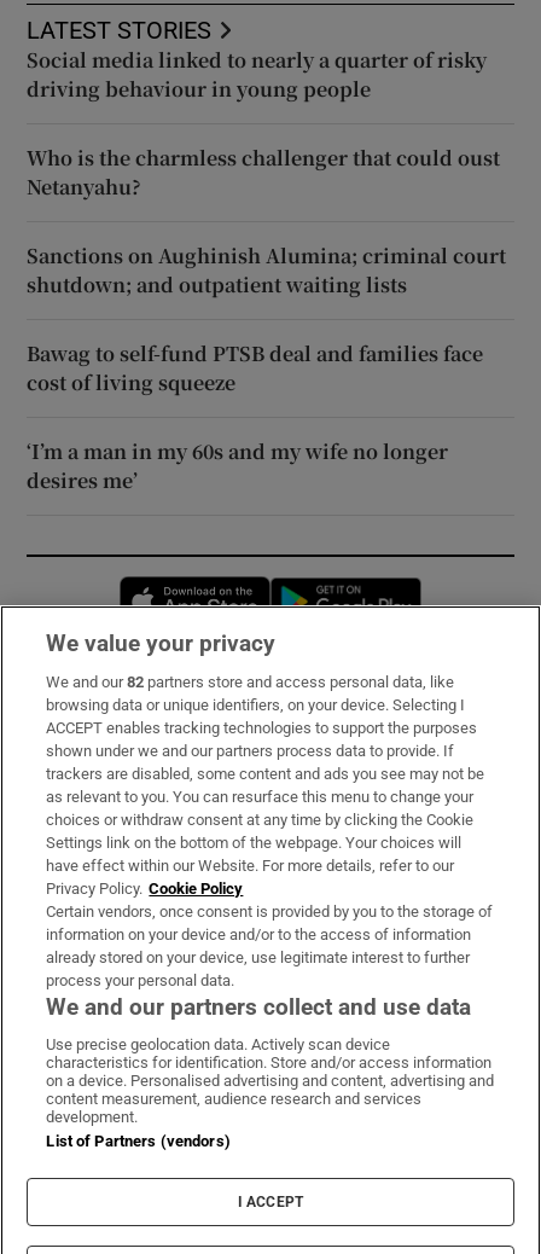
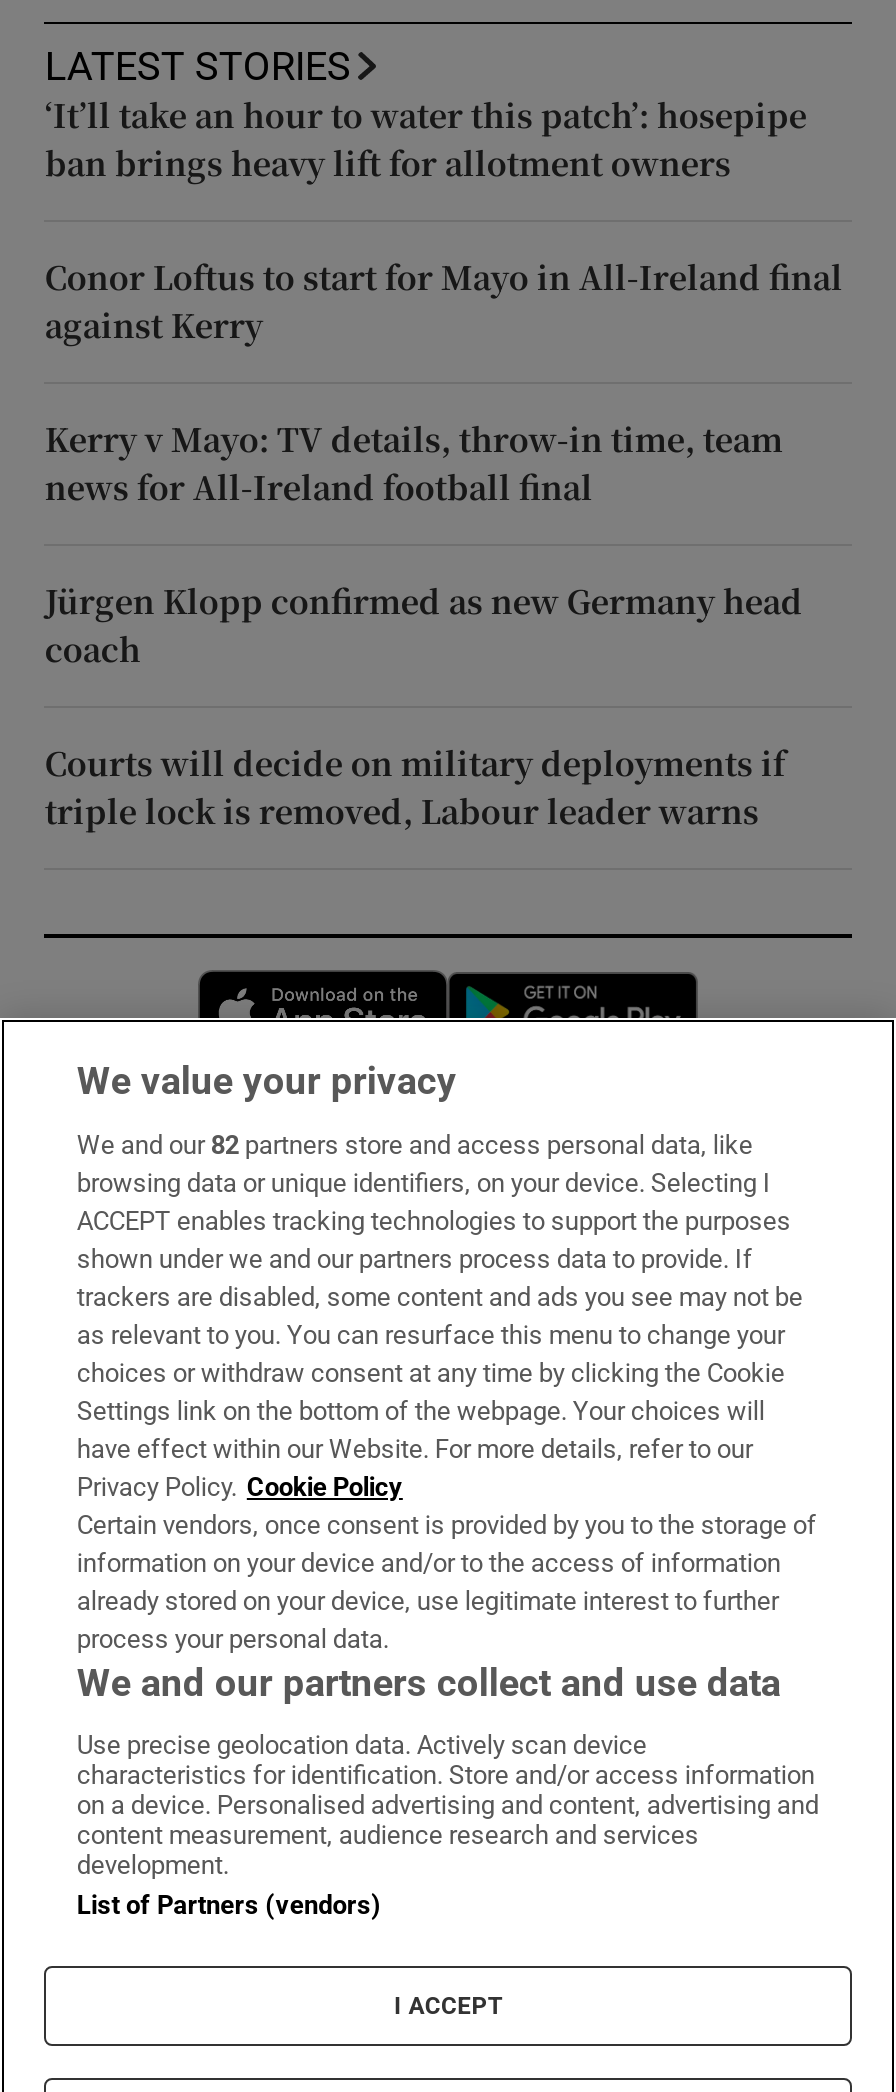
[27,46,487,103] Social media linked to nearly a quarter of risky | driving behaviour in young people -> [45,92,807,186] ‘It’ll take an hour to water this patch’: hosepipe | ban brings heavy lift for allotment owners
[27,144,500,200] Who is the charmless challenger that could oust | Netanyahu? -> [45,254,843,348] Conor Loftus to start for Mayo in All-Ireland final | against Kerry
[27,241,506,298] Sanctions on Aughinish Alumina; criminal court | shutdown; and outpatient waiting lists -> [45,416,783,510] Kerry v Mayo: TV details, throw-in time, team | news for All-Ireland football final
[27,339,484,396] Bawag to self-fund PTSB deal and families face | cost of living squeeze -> [45,578,803,672] Jürgen Klopp confirmed as new Germany head | coach
[27,437,448,494] ‘I’m a man in my 60s and my wife no longer | desires me’ -> [45,740,785,834] Courts will decide on military deployments if | triple lock is removed, Labour leader warns

